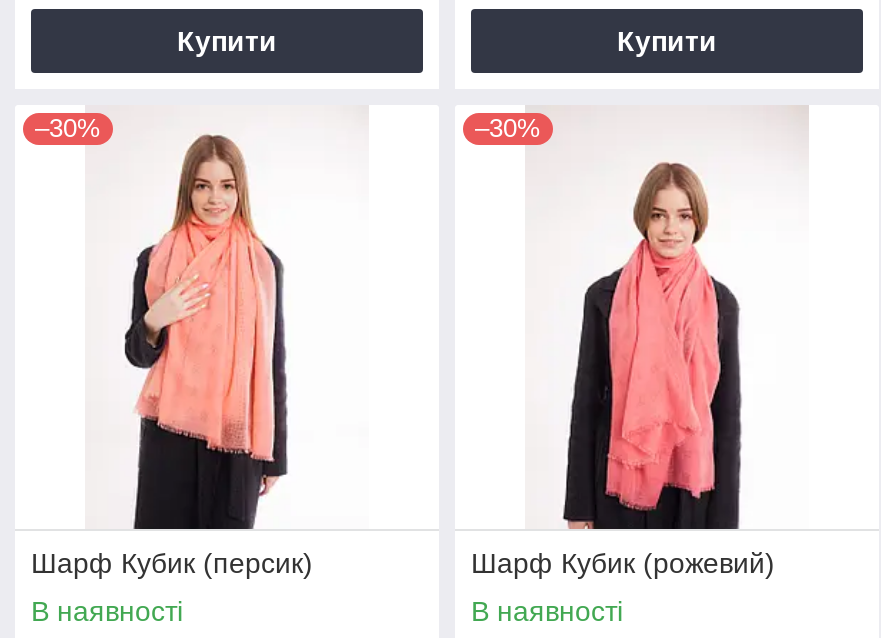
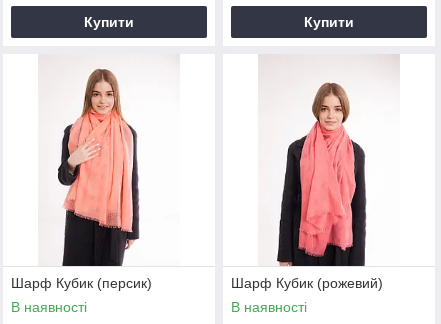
[35,113,101,143] –30% -> none
[475,113,541,143] –30% -> none

